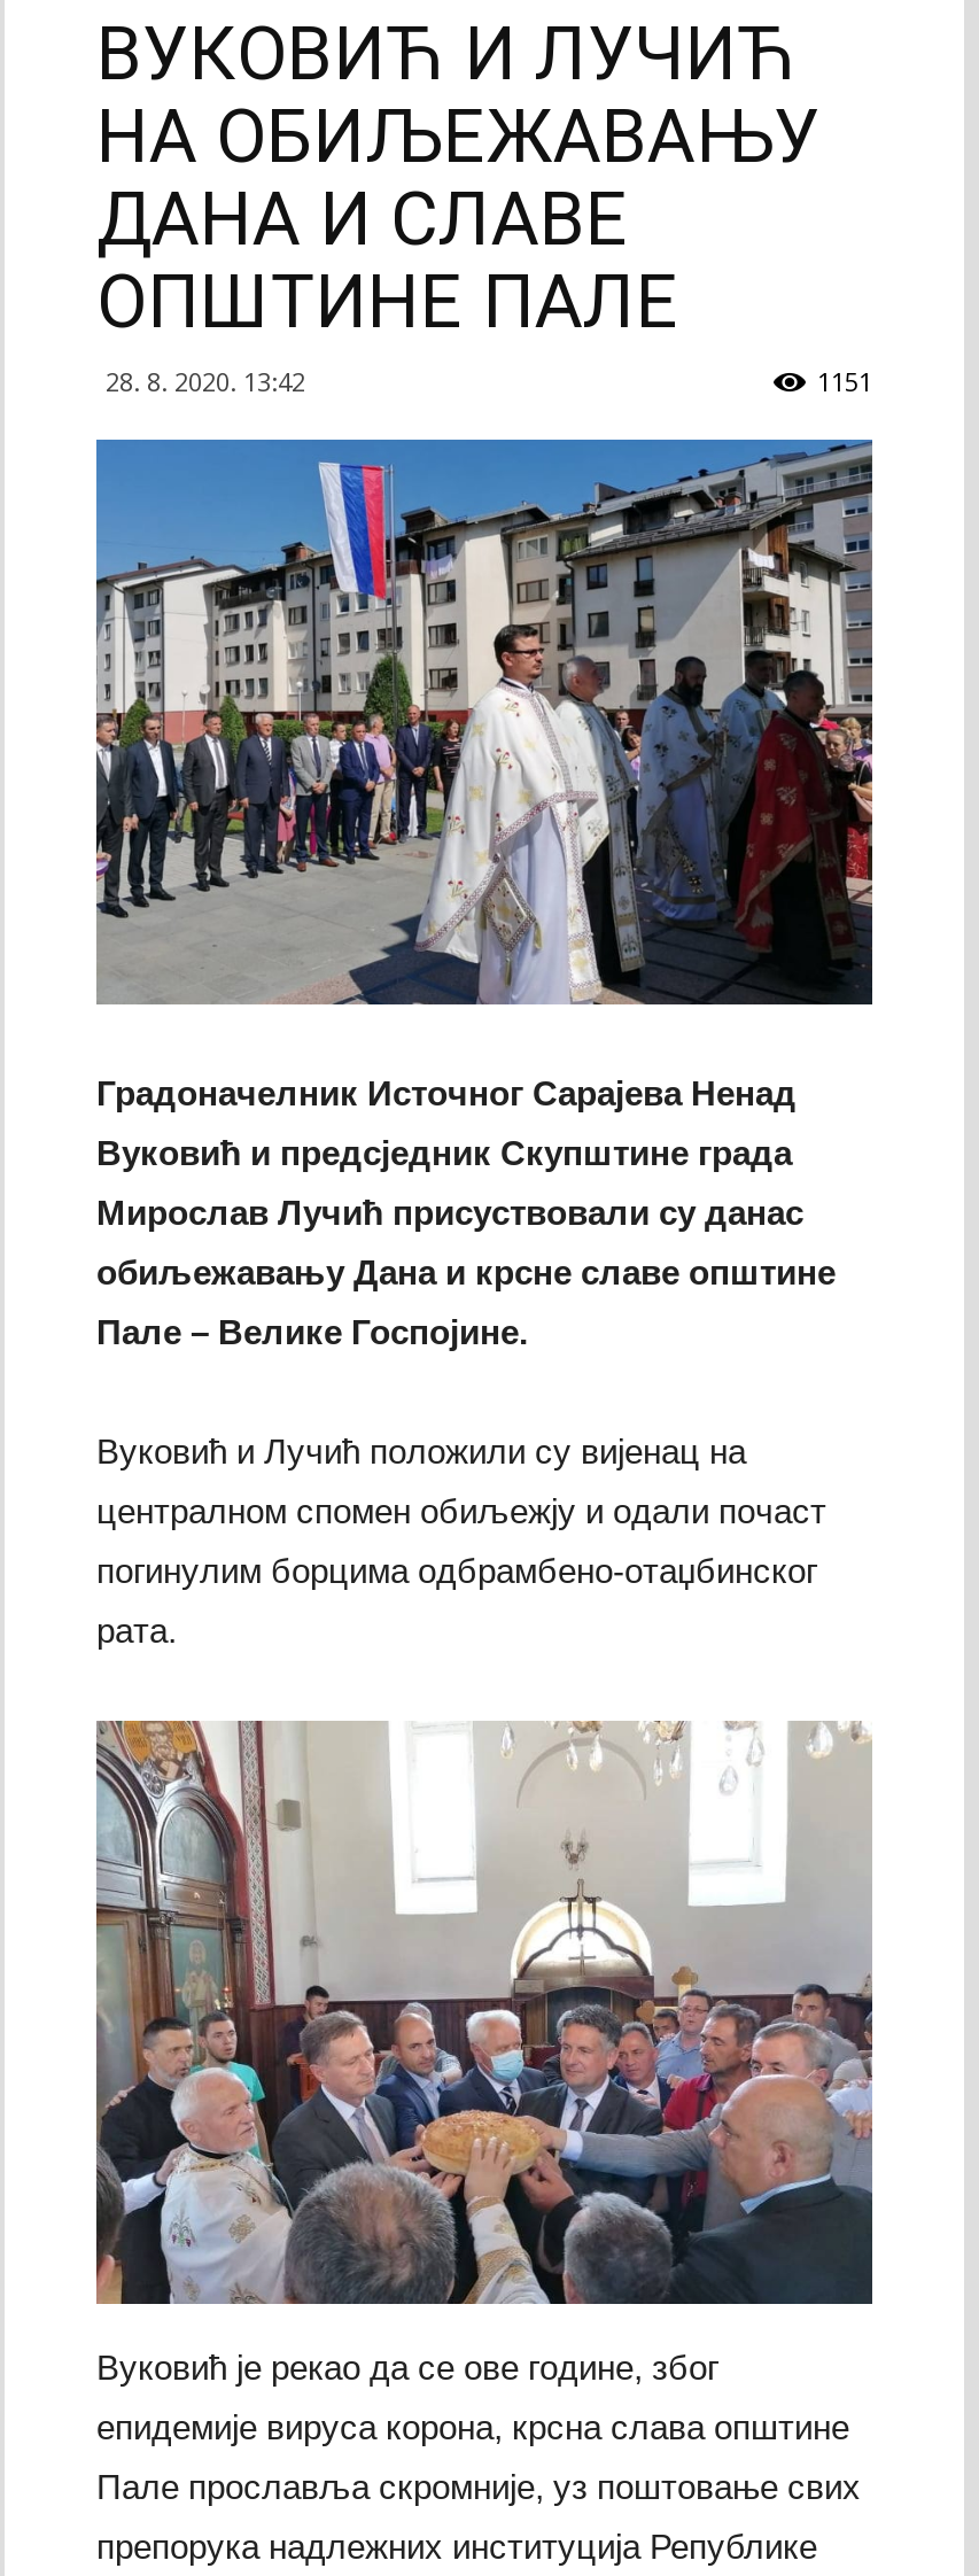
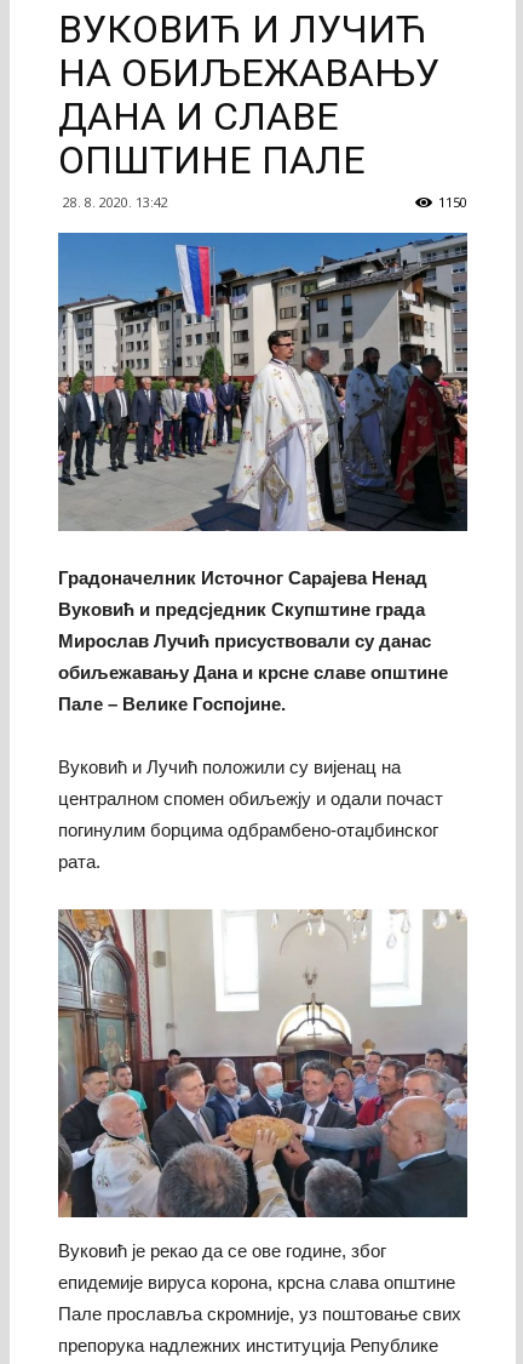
[817,364,872,398] 1151 -> [438,193,467,211] 1150

